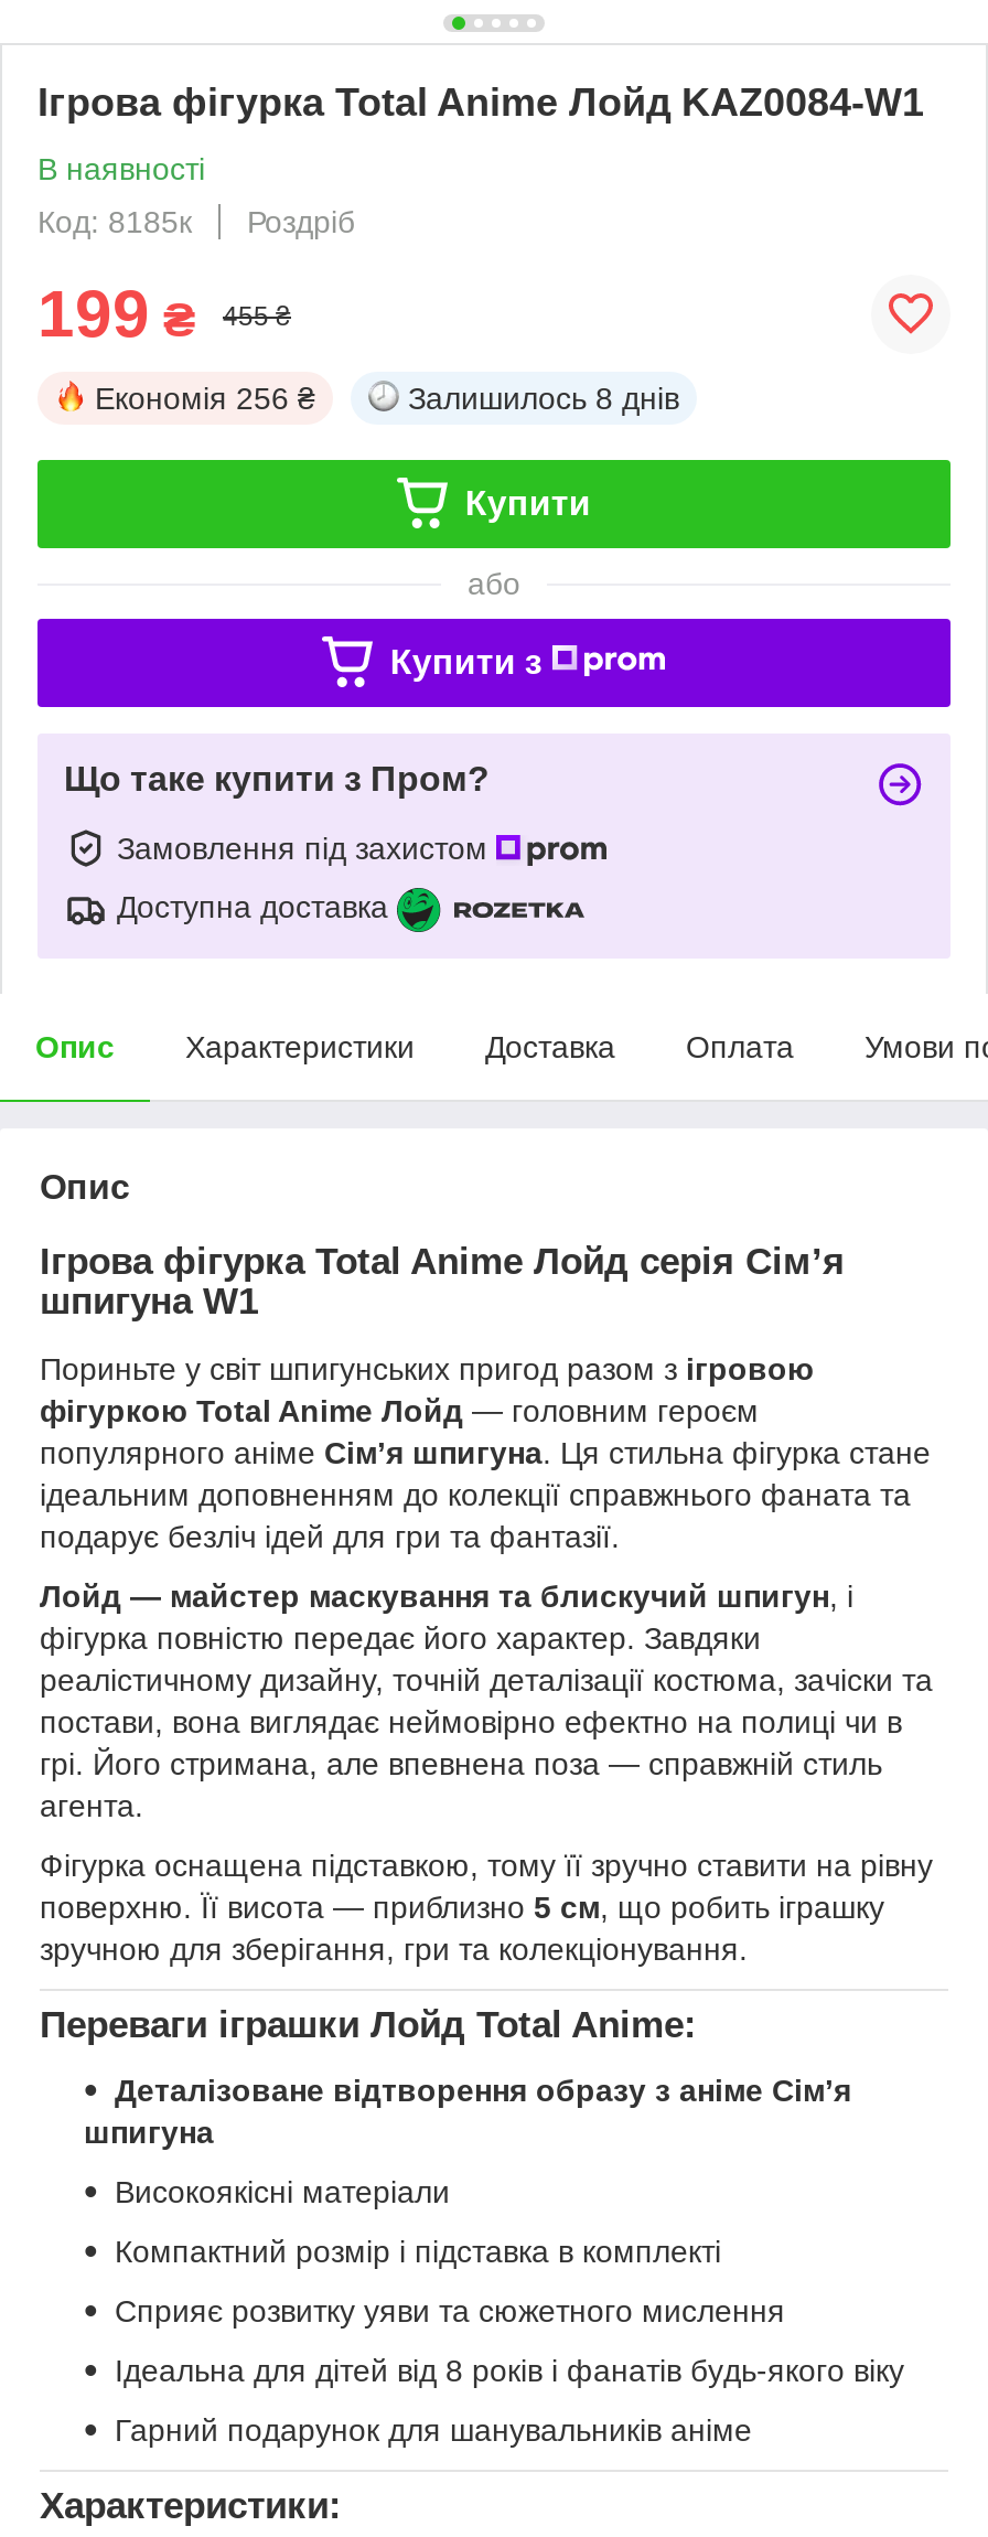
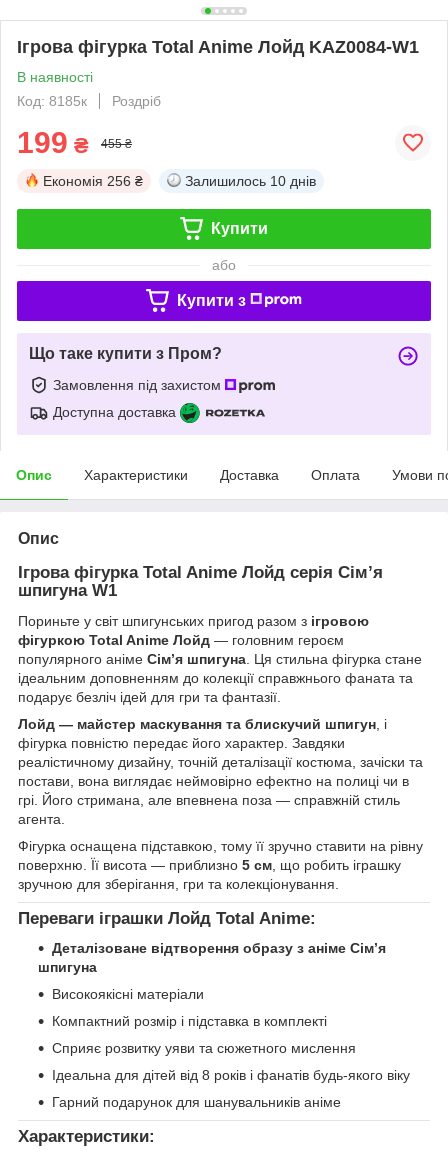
[408,380,679,415] Залишилось 8 днів -> [185,173,316,189] Залишилось 10 днів

